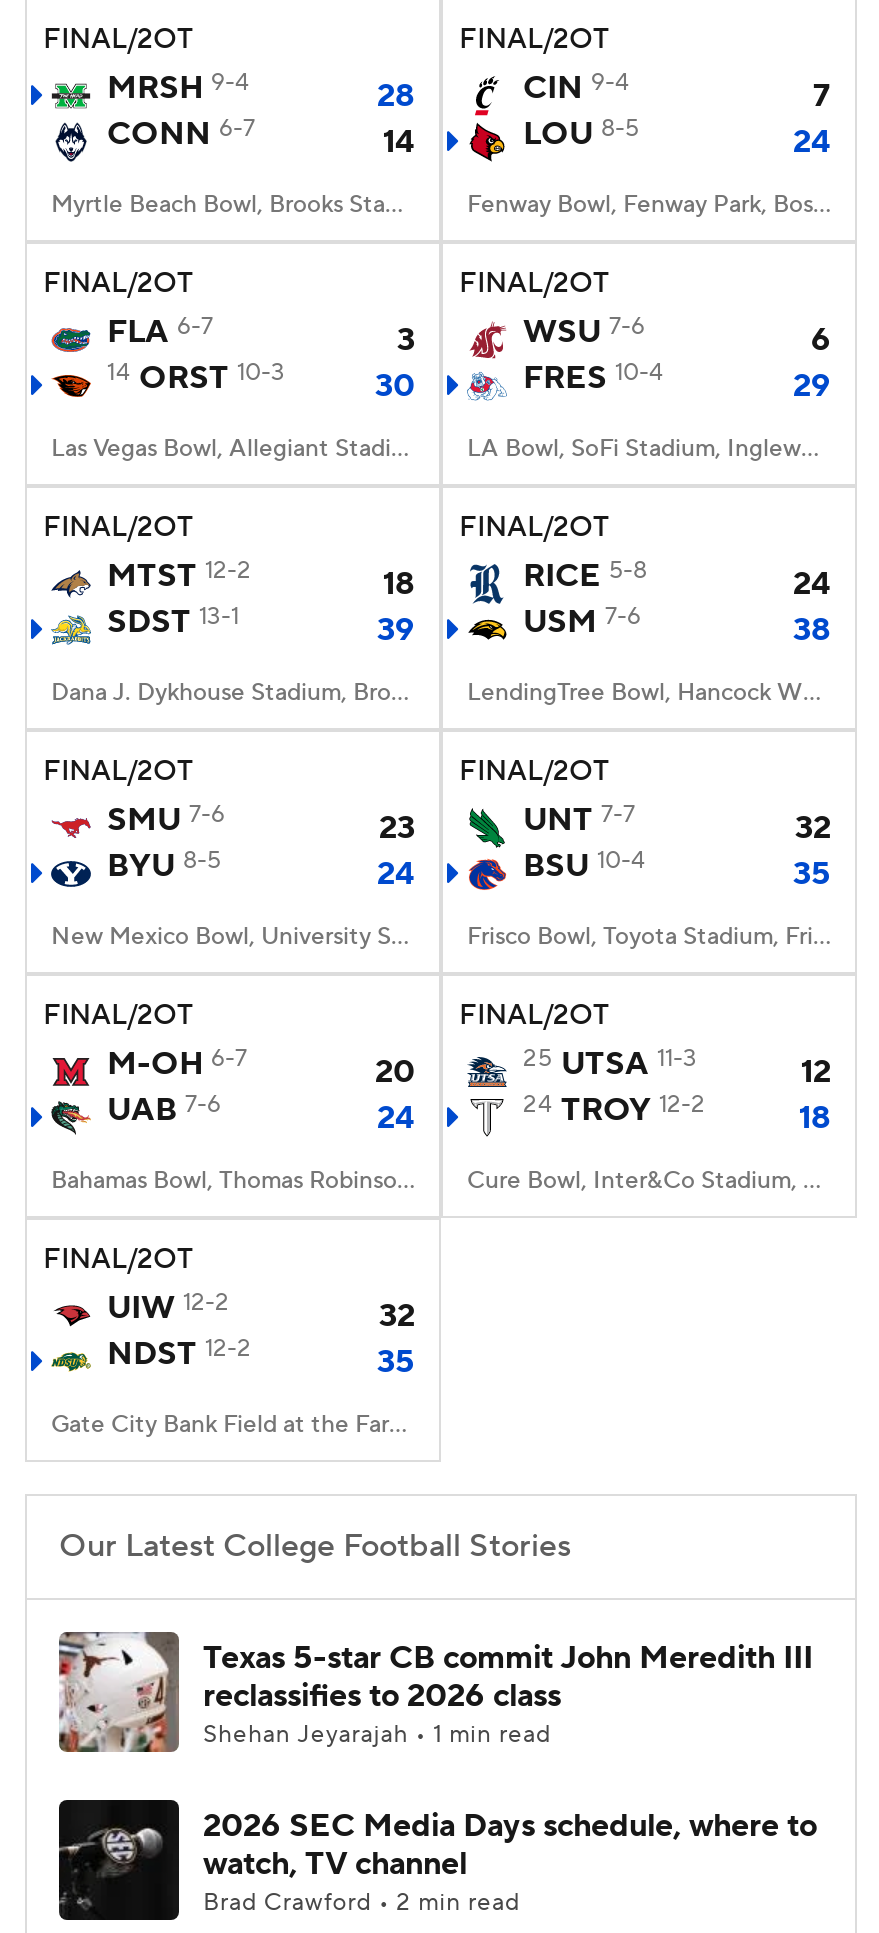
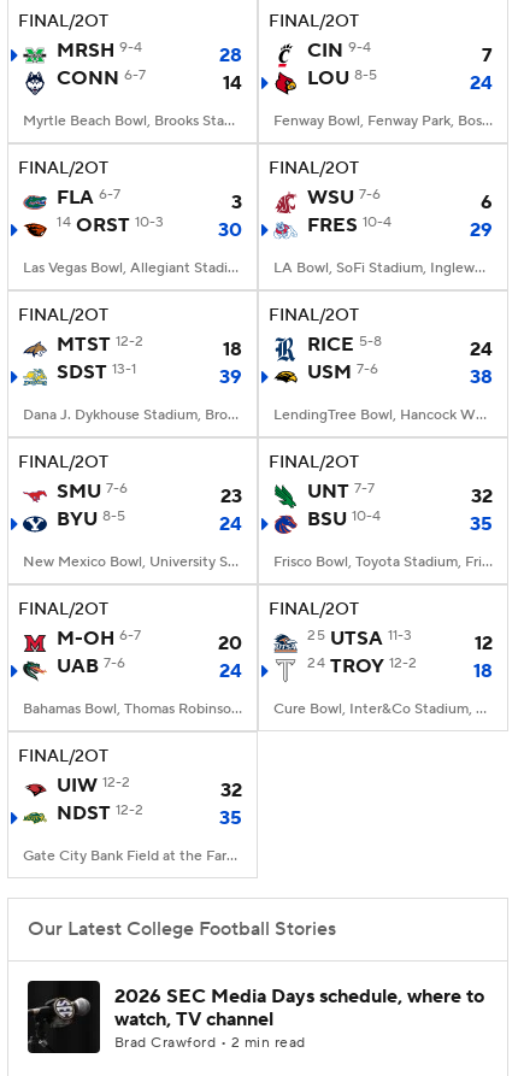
[57,1630,813,1754] [image] | Texas 5-star CB commit John Meredith III | reclassifies to 2026 class | Shehan Jeyarajah • 1 min read -> none

